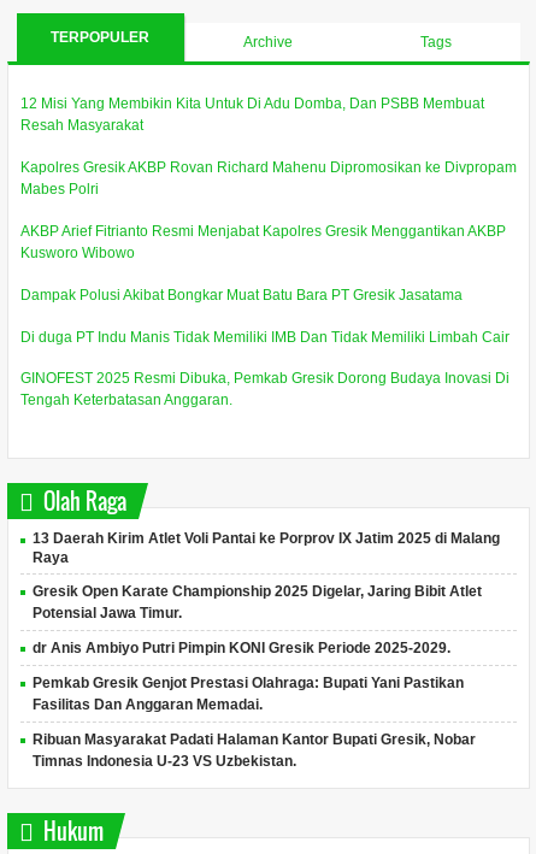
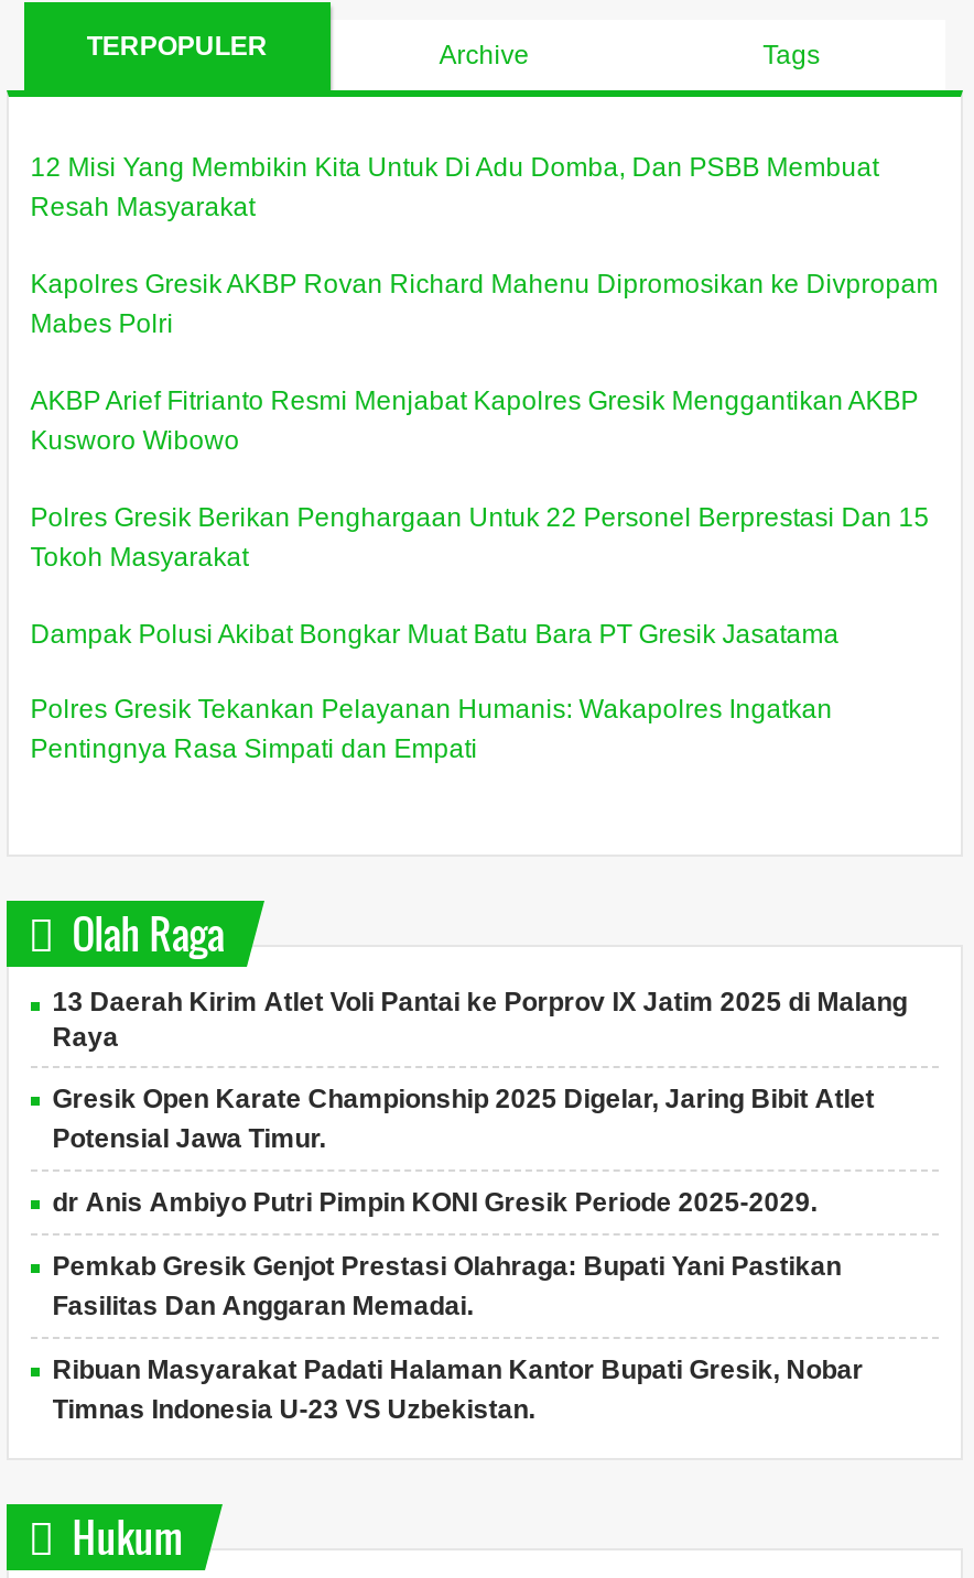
none -> [30,501,929,572] Polres Gresik Berikan Penghargaan Untuk 22 Personel Berprestasi Dan 15 | Tokoh Masyarakat
moved [20,286,462,303] -> [30,618,839,649]: Dampak Polusi Akibat Bongkar Muat Batu Bara PT Gresik Jasatama
[20,328,509,409] Di duga PT Indu Manis Tidak Memiliki IMB Dan Tidak Memiliki Limbah Cair | GINOFEST 2025 Resmi Dibuka, Pemkab Gresik Dorong Budaya Inovasi Di | Tengah Keterbatasan Anggaran. -> [30,694,832,765] Polres Gresik Tekankan Pelayanan Humanis: Wakapolres Ingatkan | Pentingnya Rasa Simpati dan Empati

